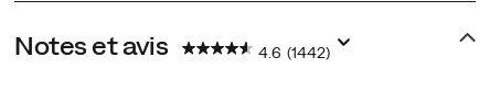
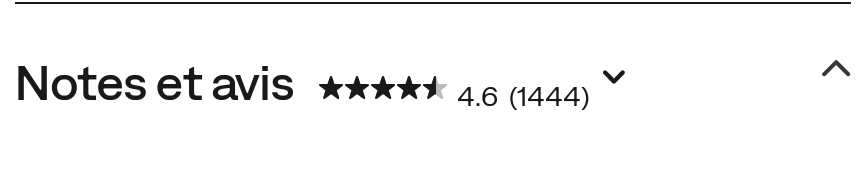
[258,44,330,61] 4.6 (1442) -> [457,80,589,112] 4.6 (1444)

